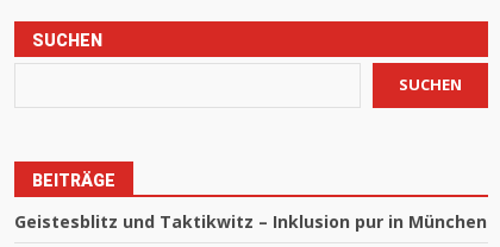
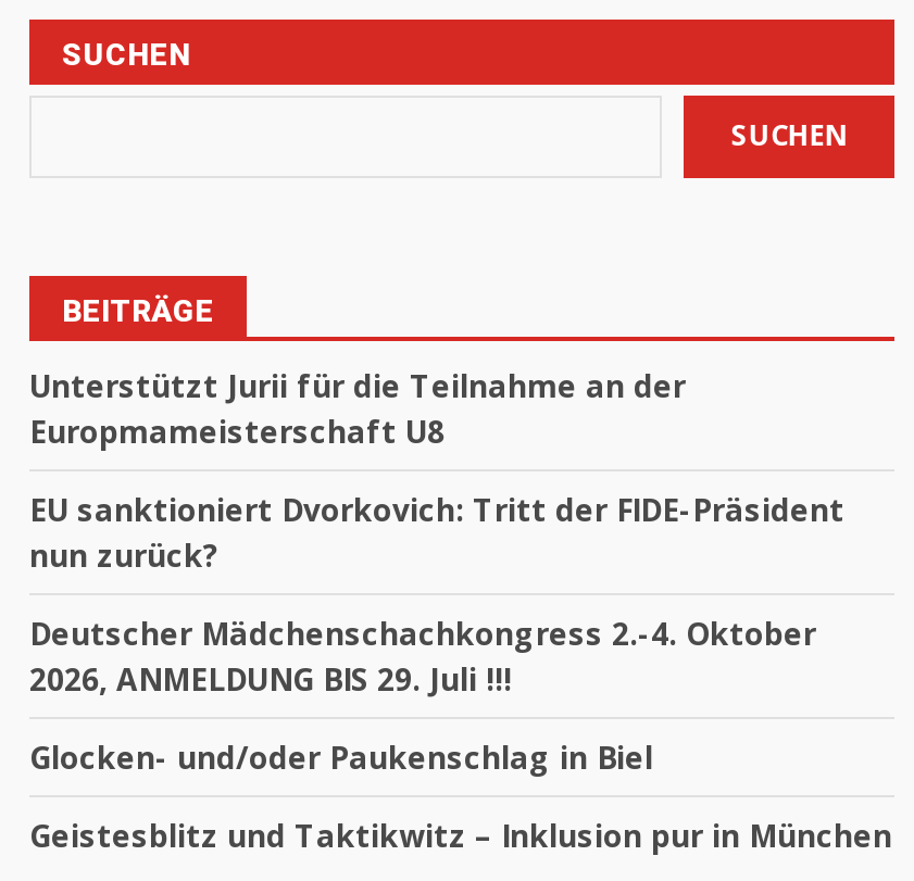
none -> [29,365,844,778] Unterstützt Jurii für die Teilnahme an der | Europmameisterschaft U8 | EU sanktioniert Dvorkovich: Tritt der FIDE-Präsident | nun zurück? | Deutscher Mädchenschachkongress 2.-4. Oktober | 2026, ANMELDUNG BIS 29. Juli !!! | Glocken- und/oder Paukenschlag in Biel

